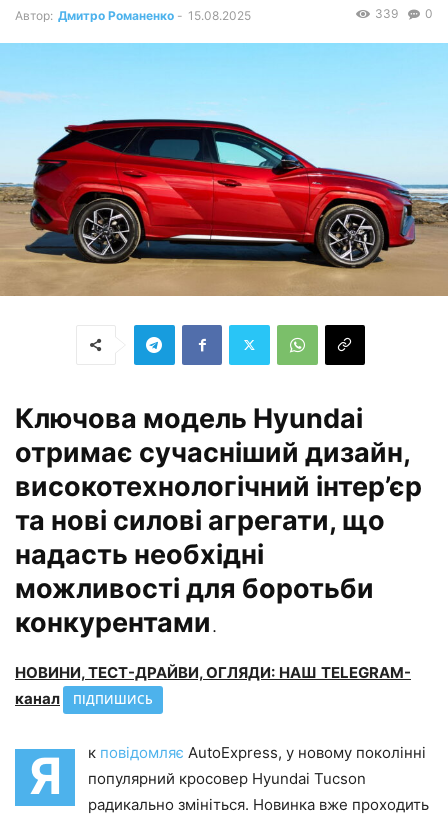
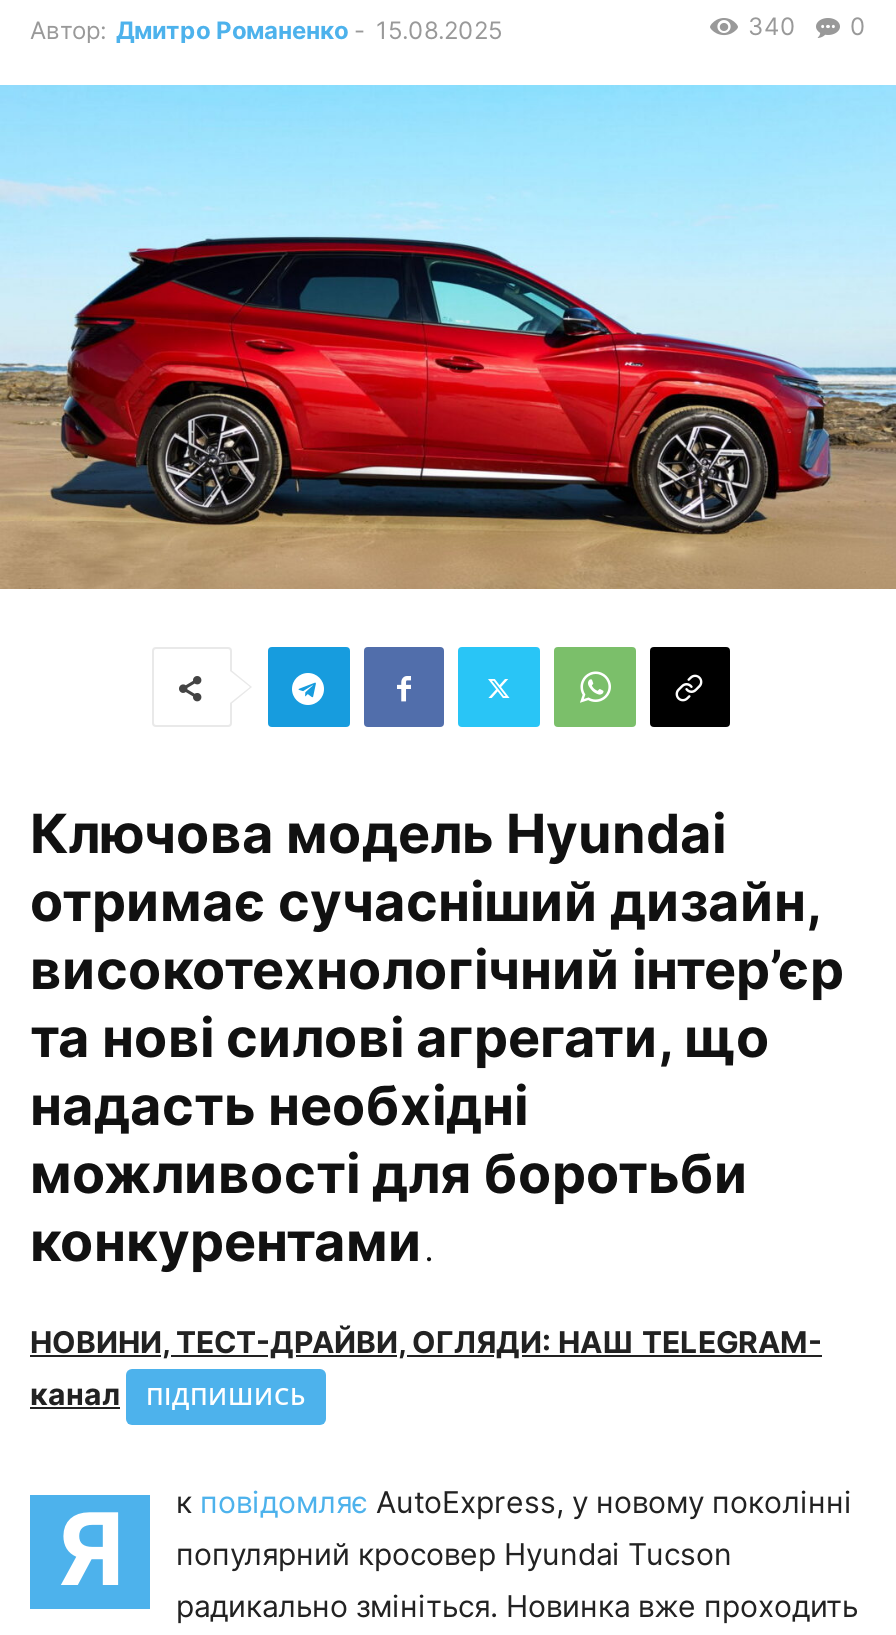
[375,6,433,21] 339 0 -> [748,11,866,41] 340 0

